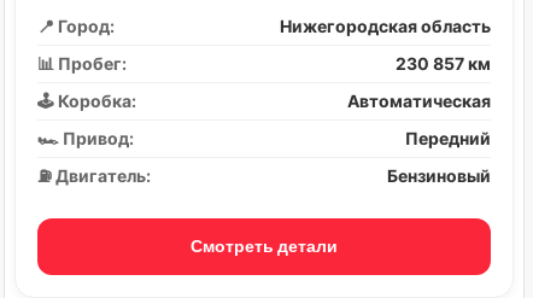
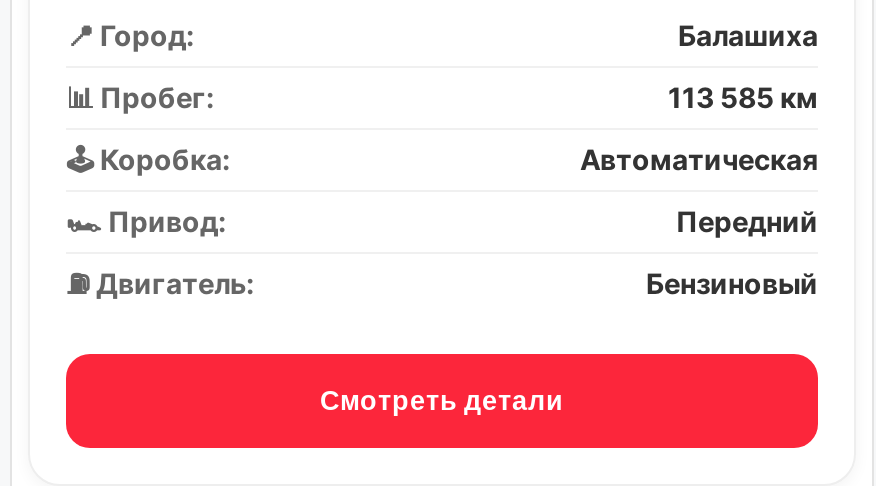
[280,16,491,37] Нижегородская область -> [678,19,818,53] Балашиха
[396,54,491,74] 230 857 км -> [668,81,818,115] 113 585 км

